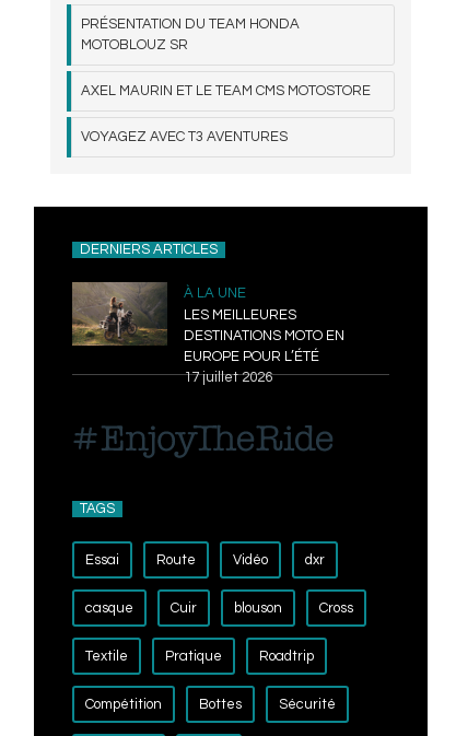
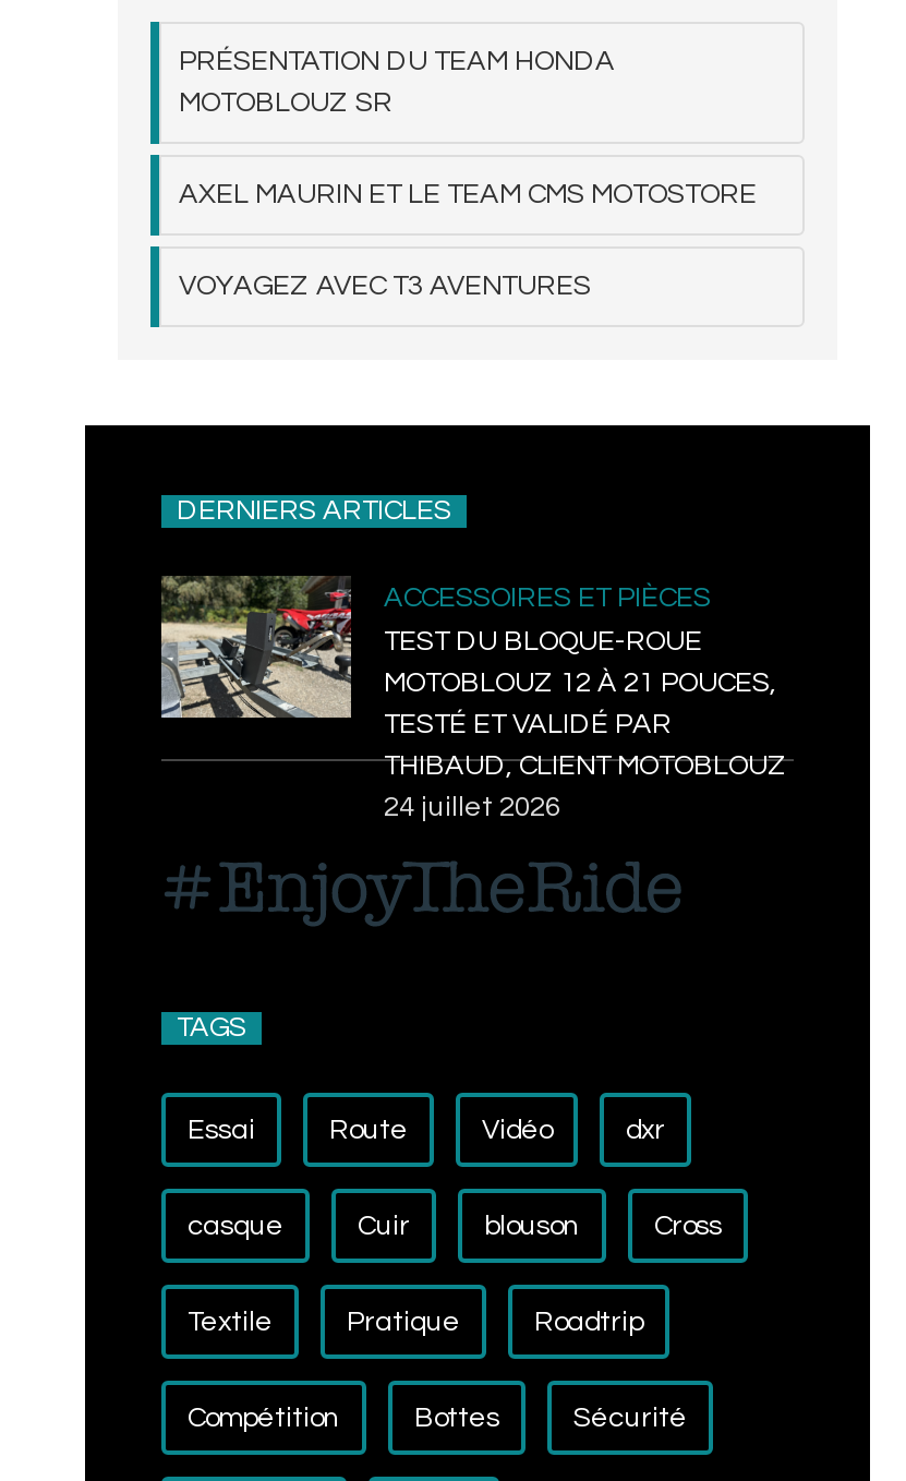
[72,282,344,385] [image] | À LA UNE | LES MEILLEURES | DESTINATIONS MOTO EN | EUROPE POUR L’ÉTÉ | 17 juillet 2026 -> [159,576,787,822] [image] | ACCESSOIRES ET PIÈCES | TEST DU BLOQUE-ROUE | MOTOBLOUZ 12 À 21 POUCES, | TESTÉ ET VALIDÉ PAR | THIBAUD, CLIENT MOTOBLOUZ | 24 juillet 2026

